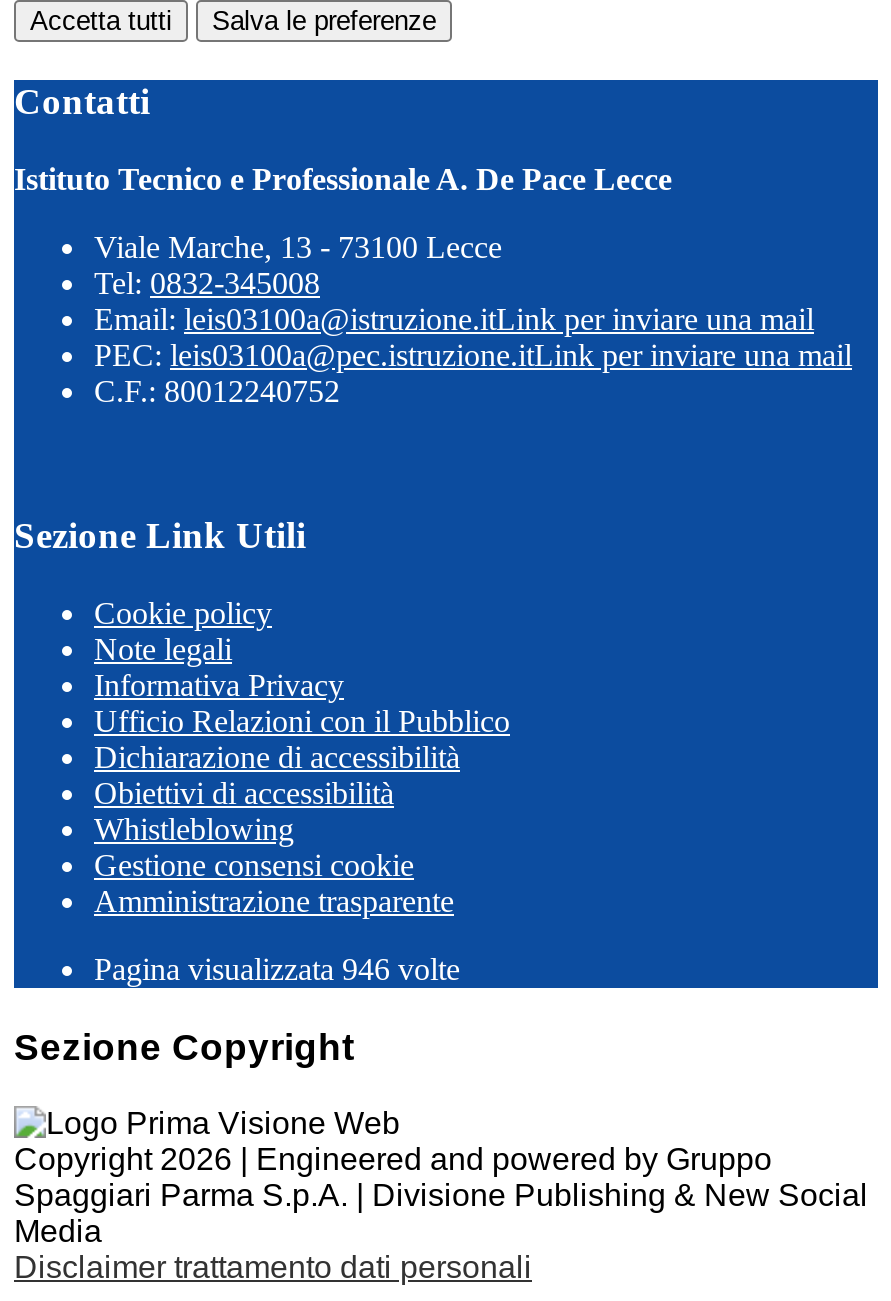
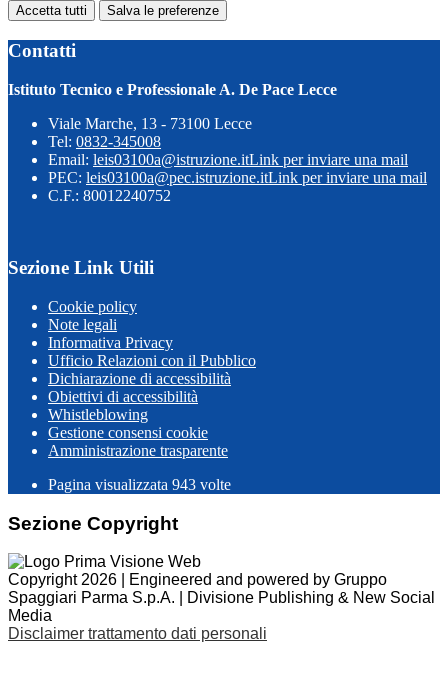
[94,952,460,986] Pagina visualizzata 946 volte -> [48,476,231,493] Pagina visualizzata 943 volte

